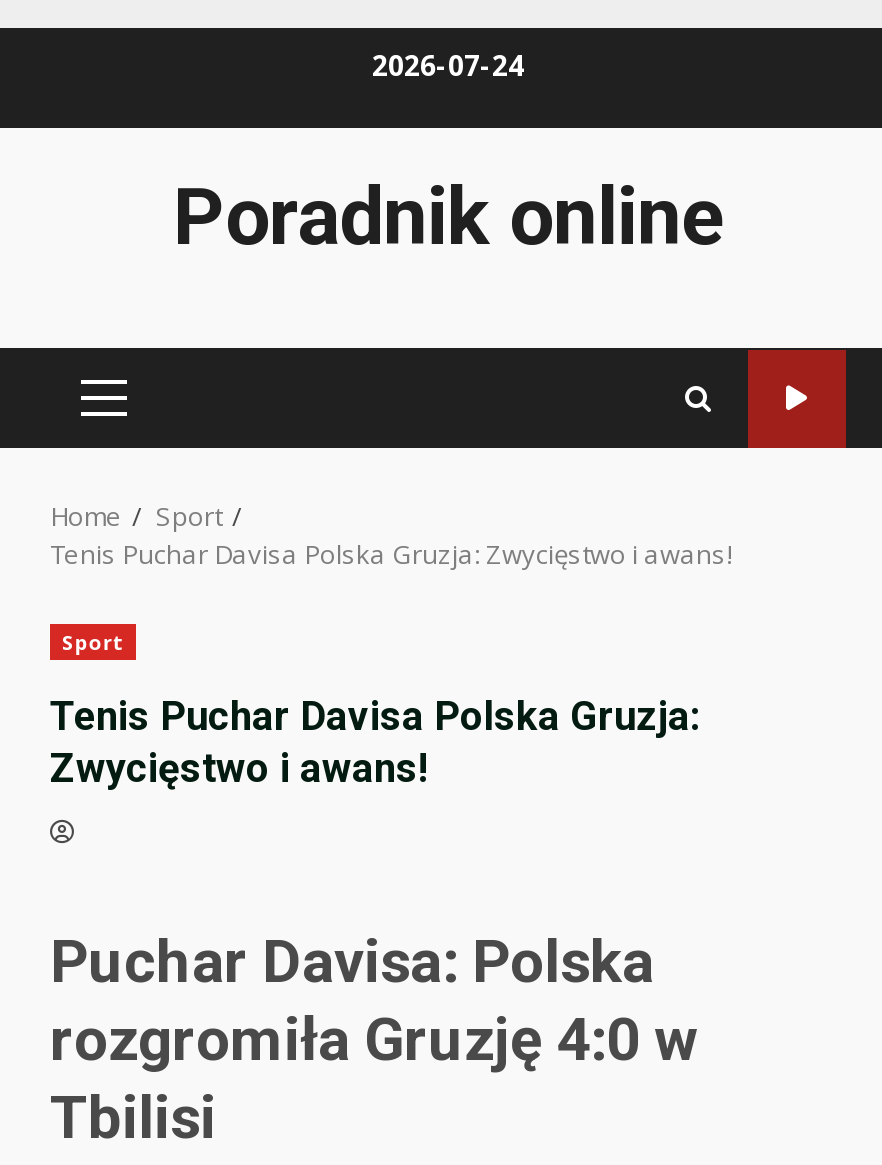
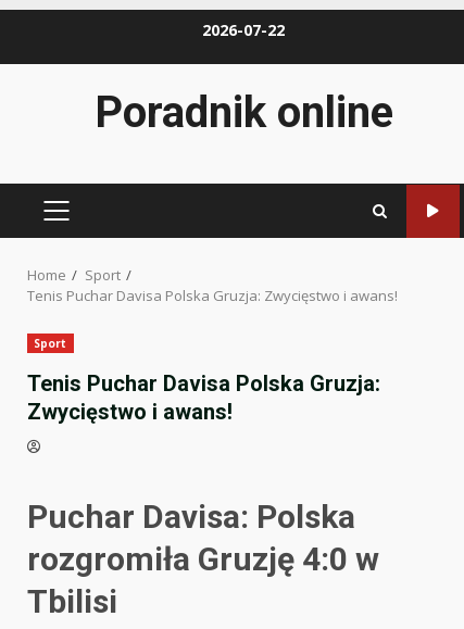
[372,45,524,83] 2026-07-24 -> [202,19,285,40] 2026-07-22

